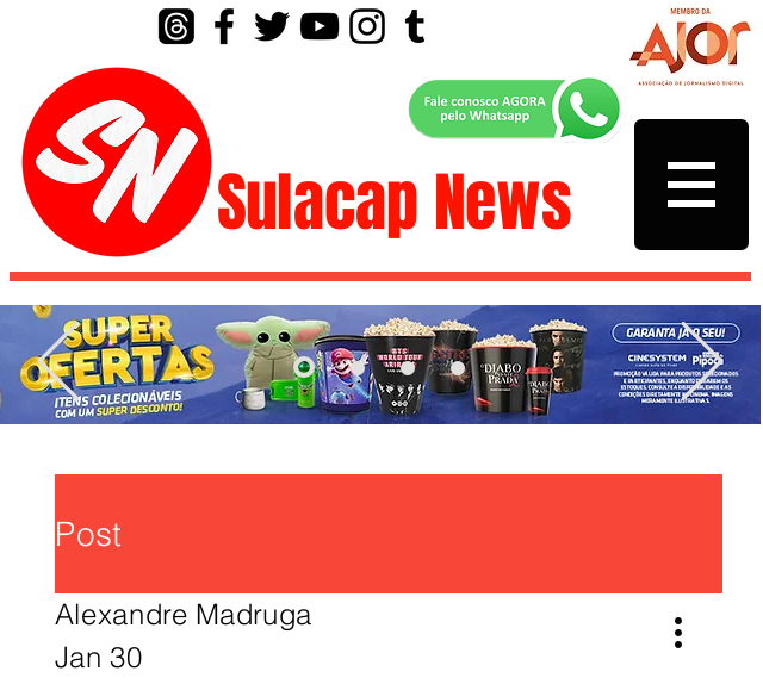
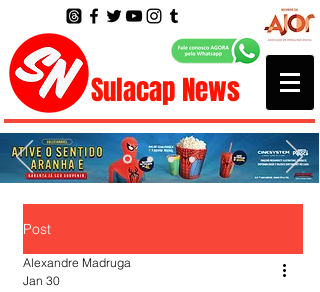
[7,303,756,427] [image] -> [3,132,317,184] [image]

